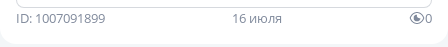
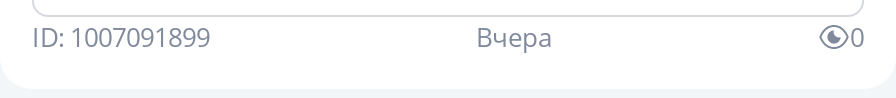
[232,9,282,27] 16 июля -> [476,18,552,54] Вчера

